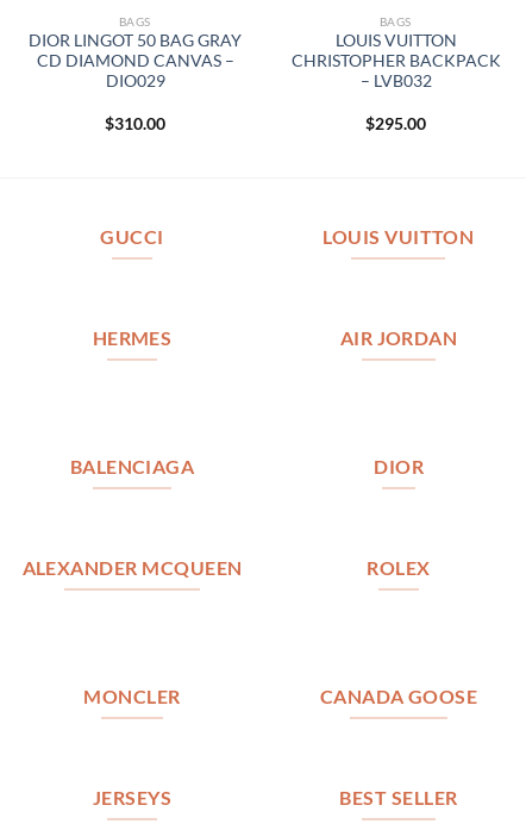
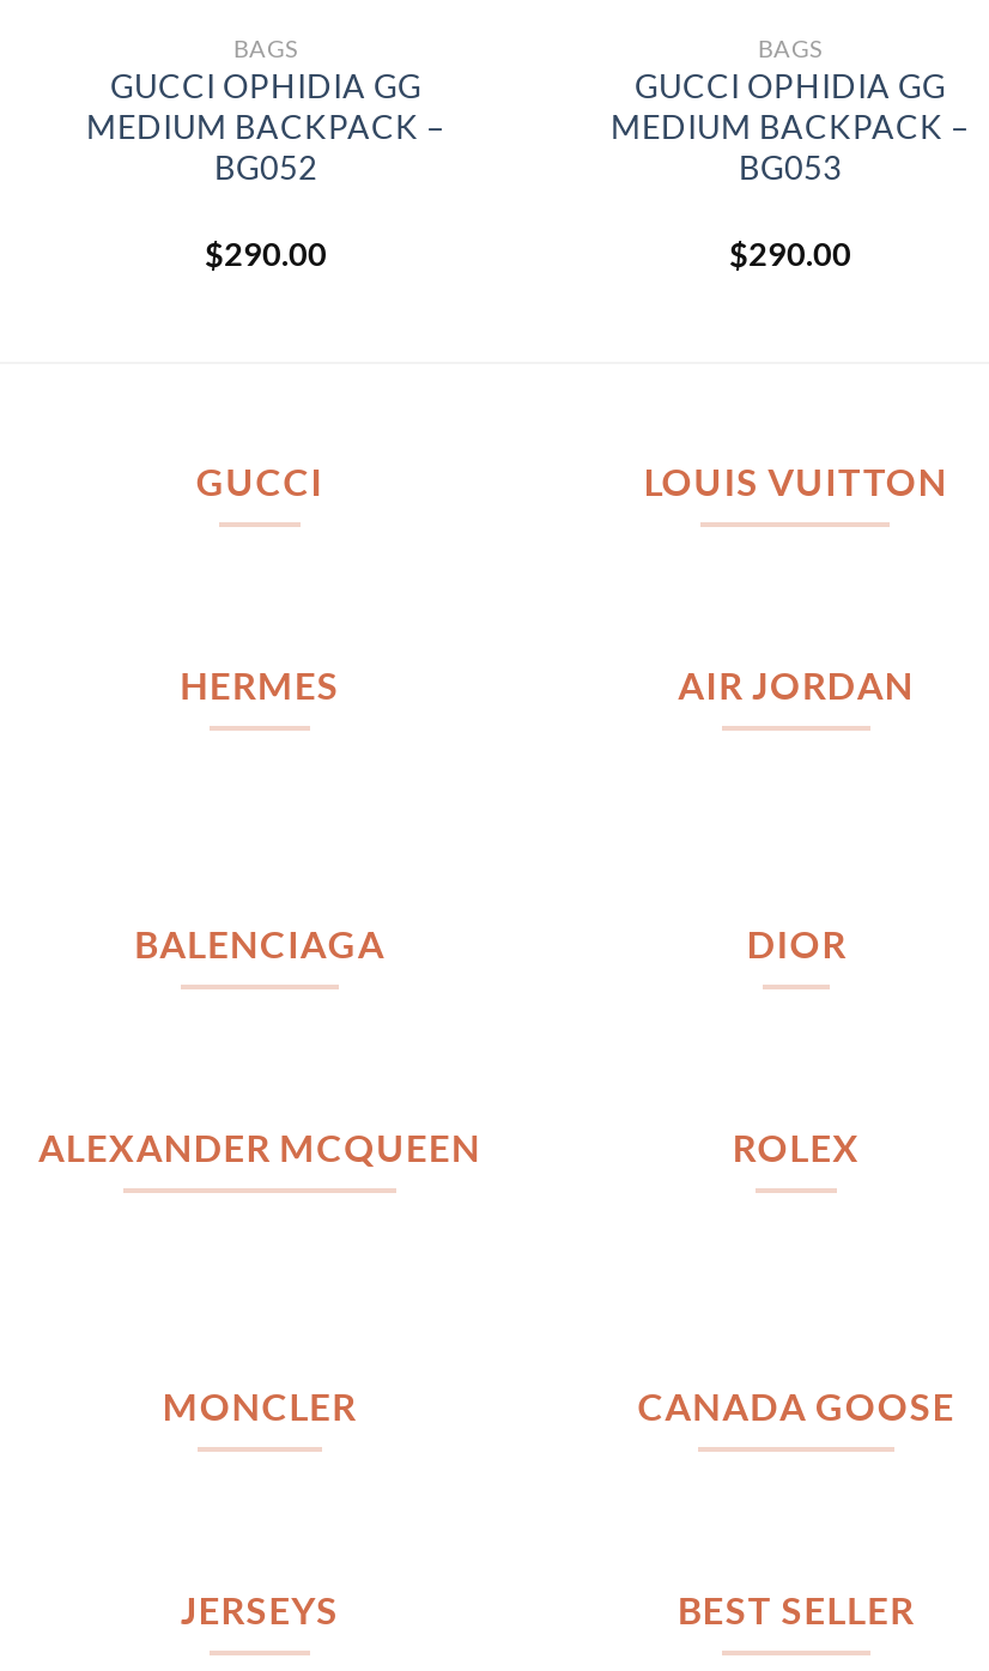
[29,31,242,91] DIOR LINGOT 50 BAG GRAY | CD DIAMOND CANVAS – | DIO029 -> [86,68,445,188] GUCCI OPHIDIA GG | MEDIUM BACKPACK – | BG052
[291,31,500,91] LOUIS VUITTON | CHRISTOPHER BACKPACK | – LVB032 -> [611,68,970,188] GUCCI OPHIDIA GG | MEDIUM BACKPACK – | BG053
[105,114,165,133] $310.00 -> [205,234,327,273] $290.00
[365,114,426,133] $295.00 -> [729,234,851,273] $290.00

